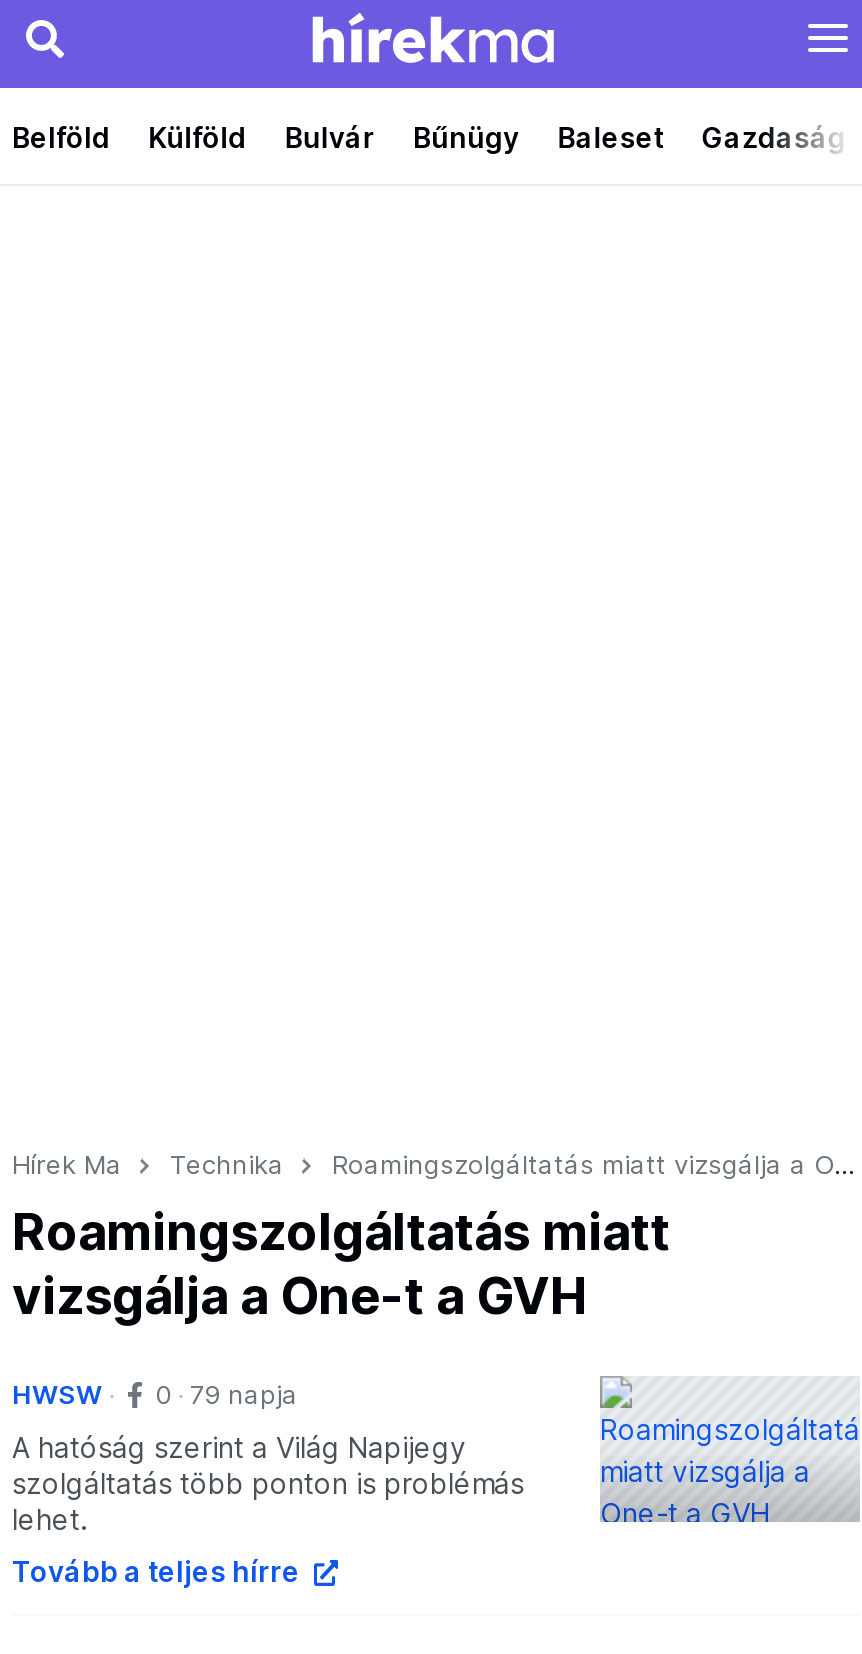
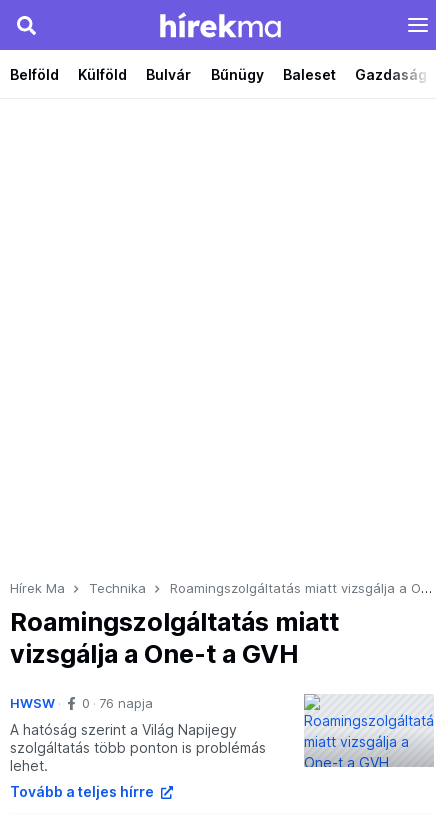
[12,1378,298,1410] HWSW 0 79 napja -> [10,695,153,711] HWSW 0 76 napja

